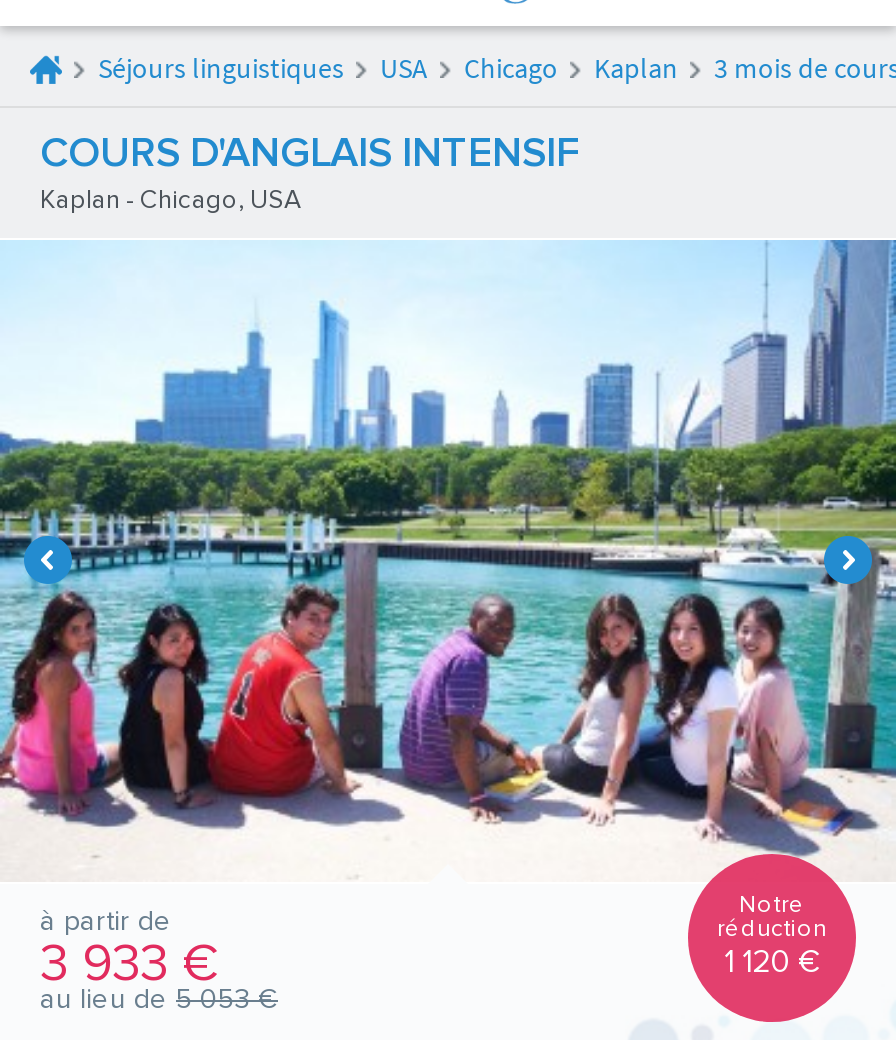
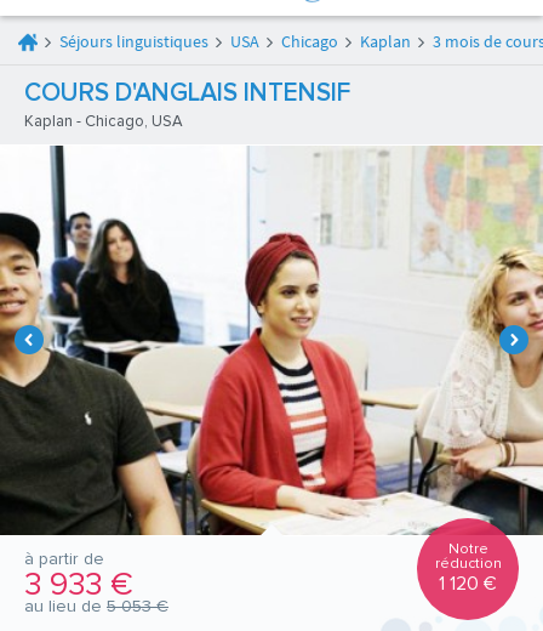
[6,238,890,882] [image] -> [4,144,539,536] [image]

